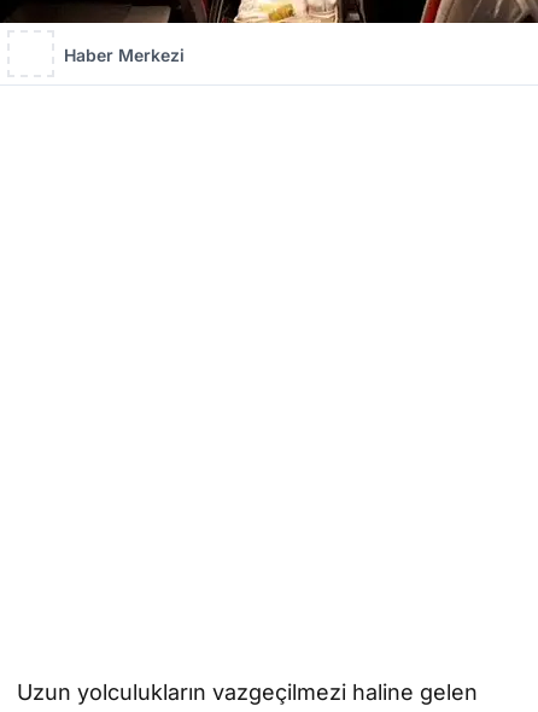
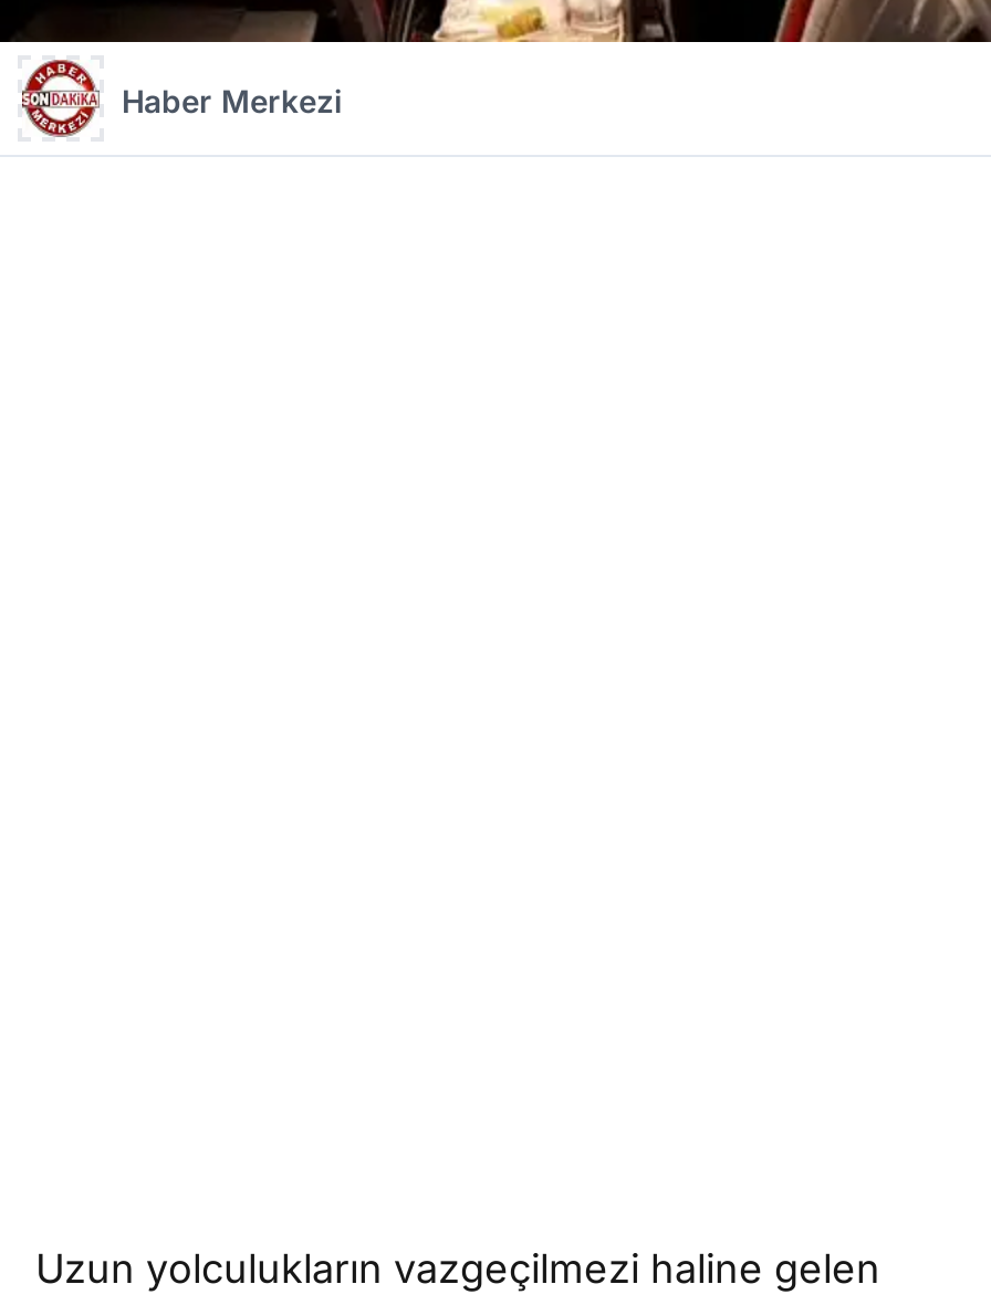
none -> [20,58,100,139] [image]

